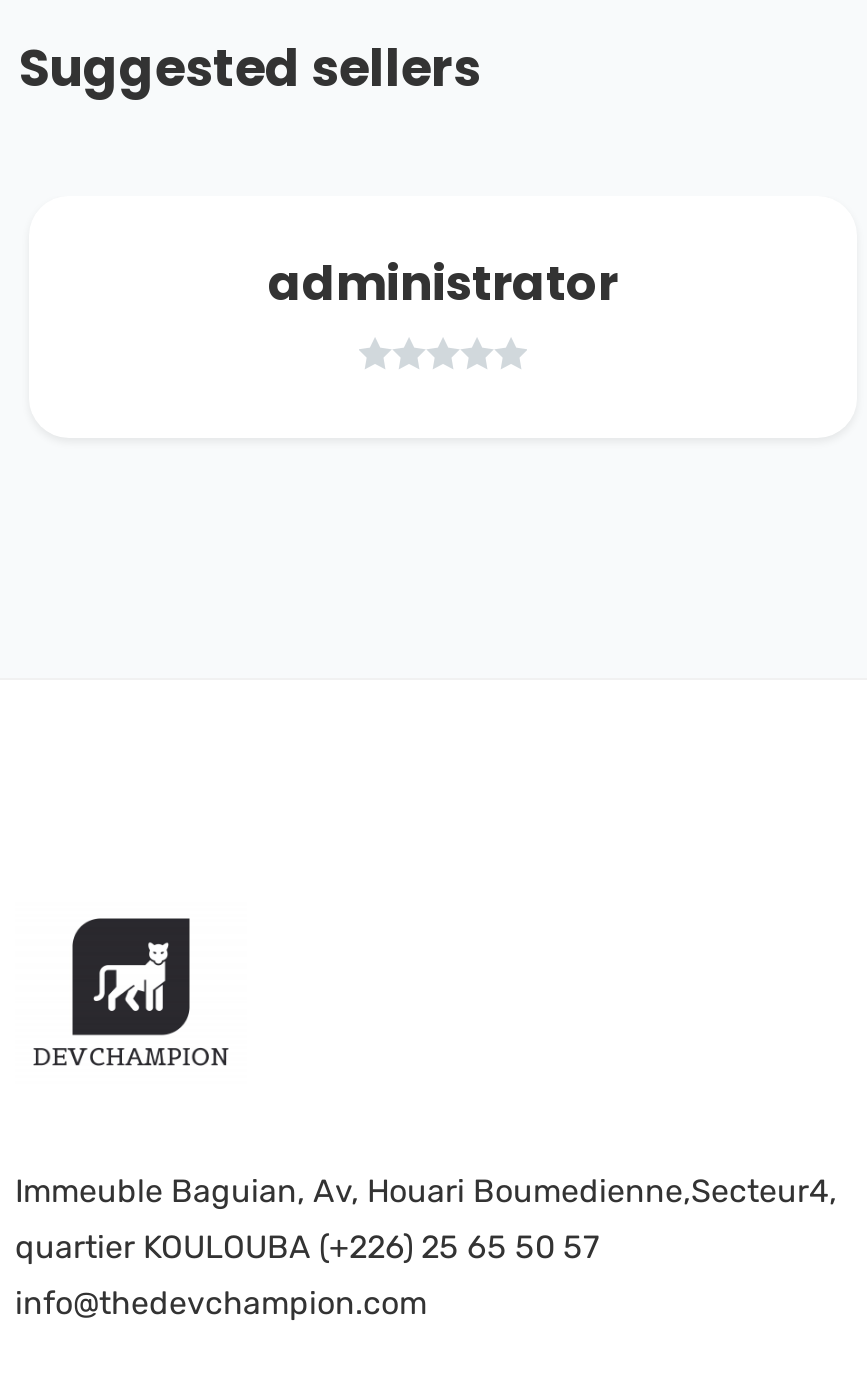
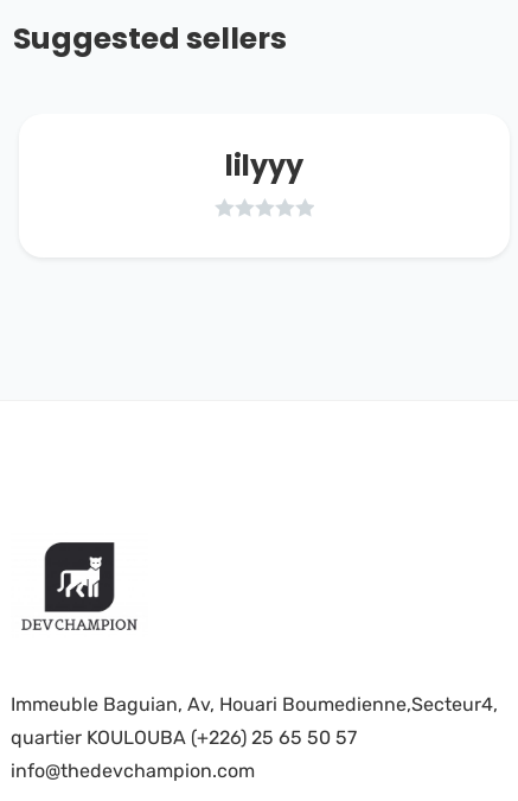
[268,249,618,315] administrator -> [225,145,303,185] lilyyy

